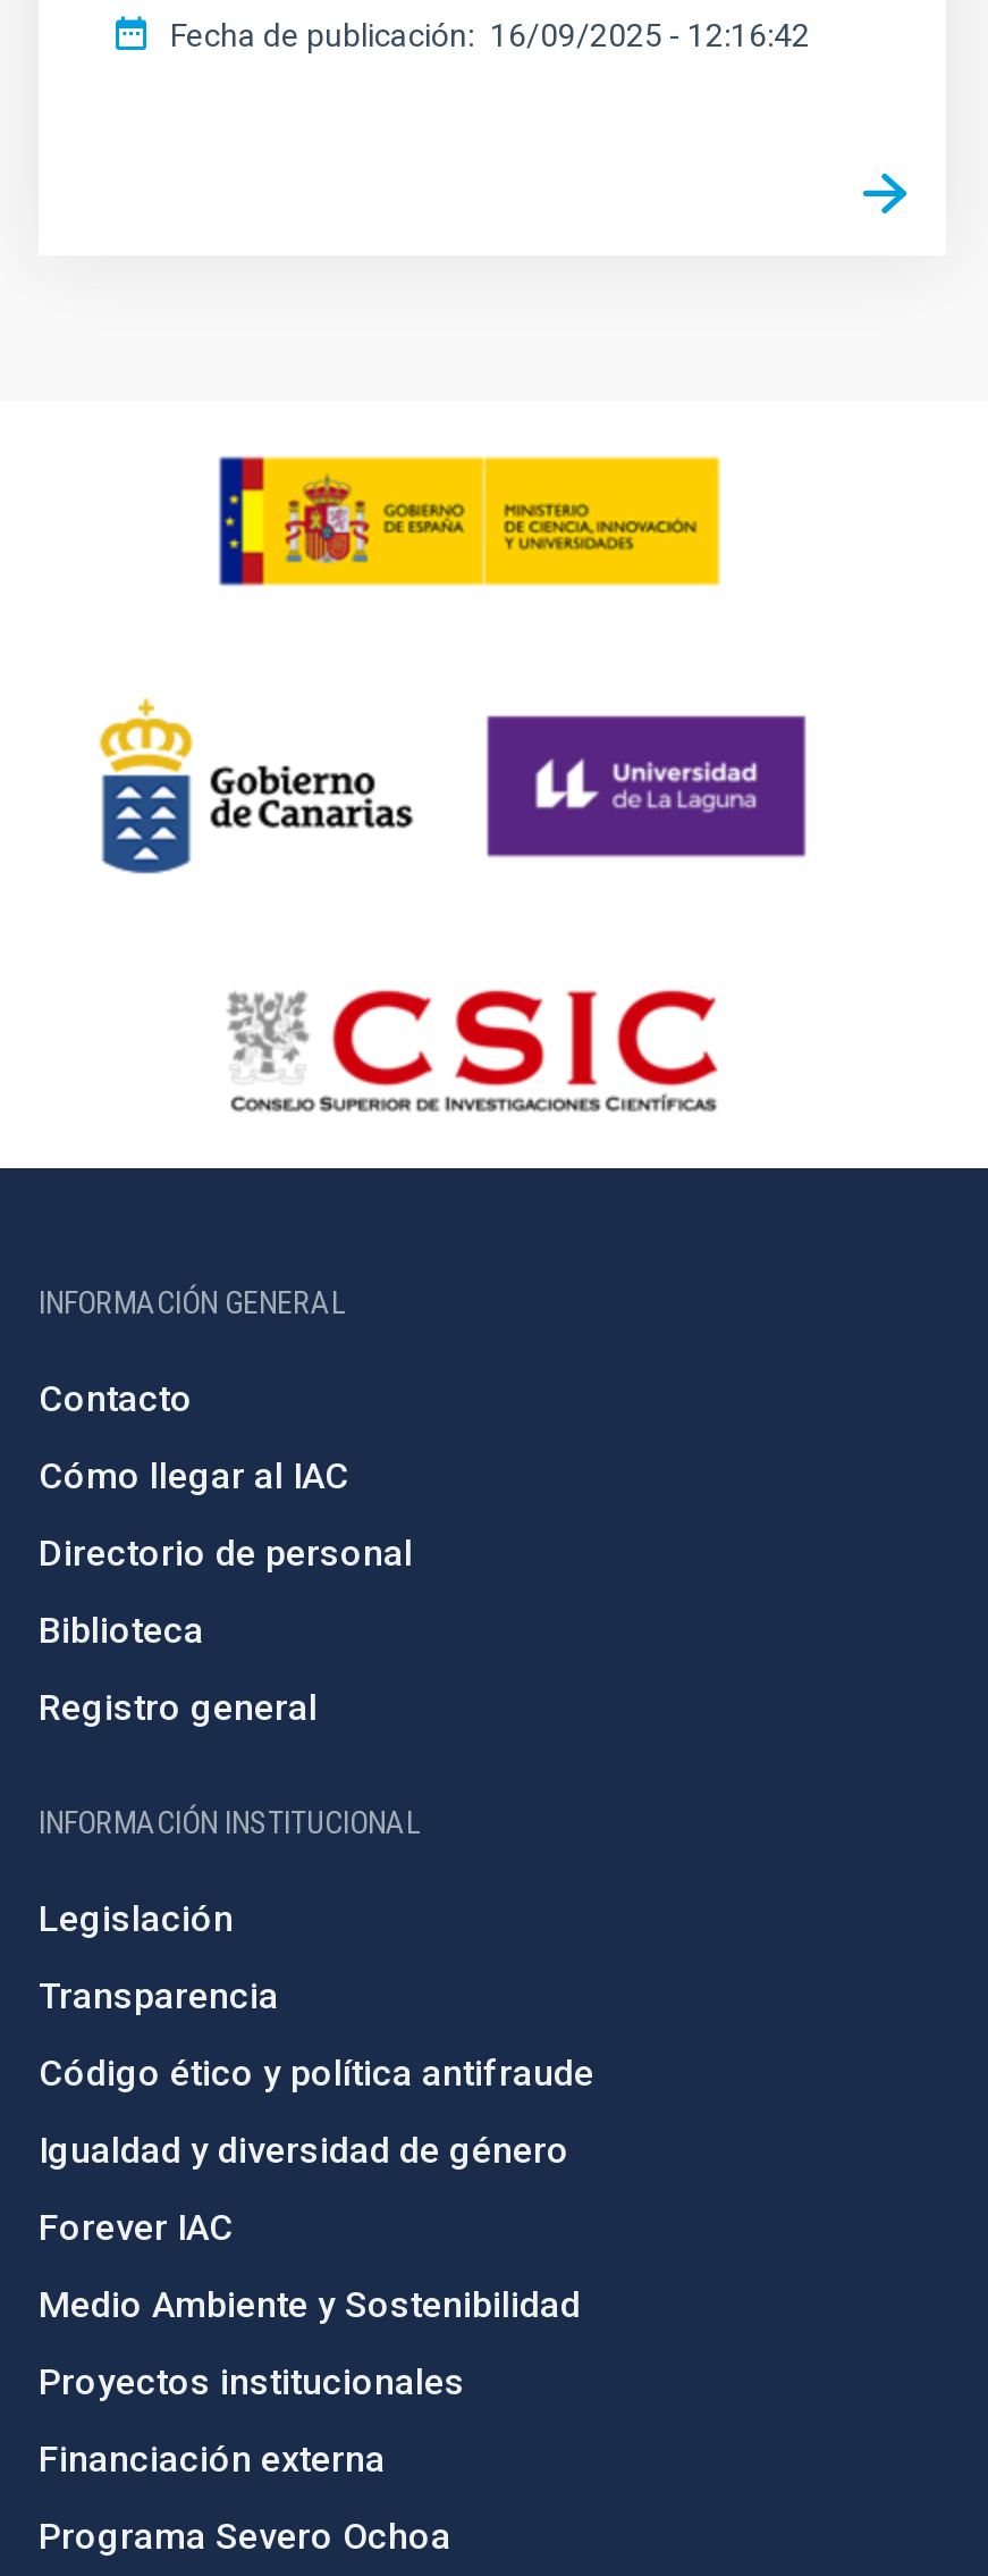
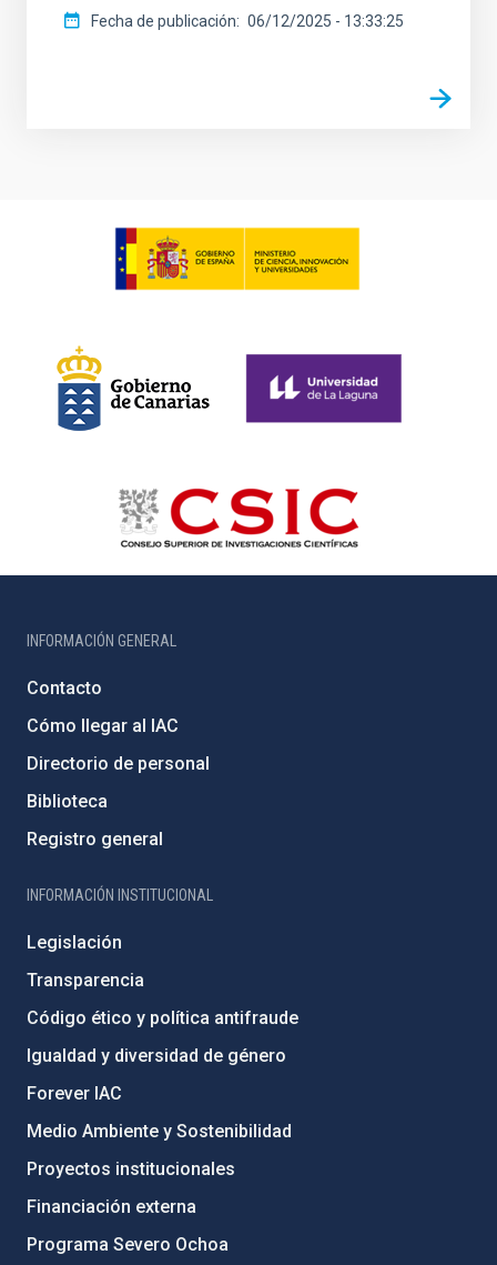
[170,18,810,54] Fecha de publicación 16/09/2025 - 12:16:42 -> [91,13,404,31] Fecha de publicación 06/12/2025 - 13:33:25

